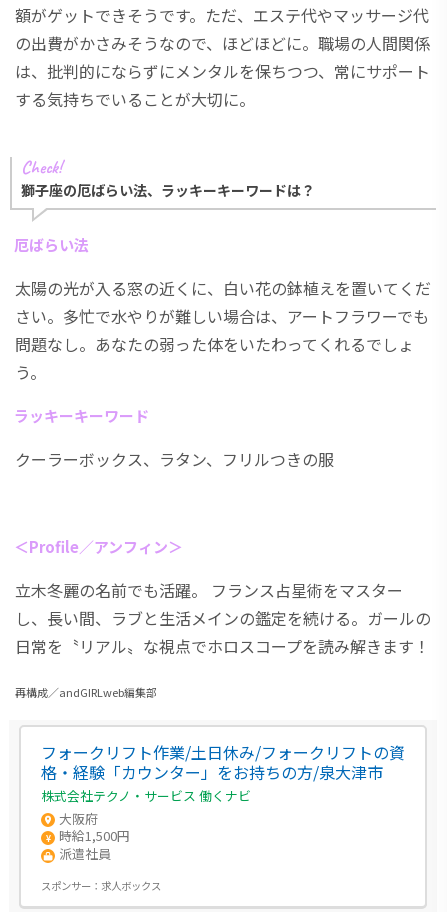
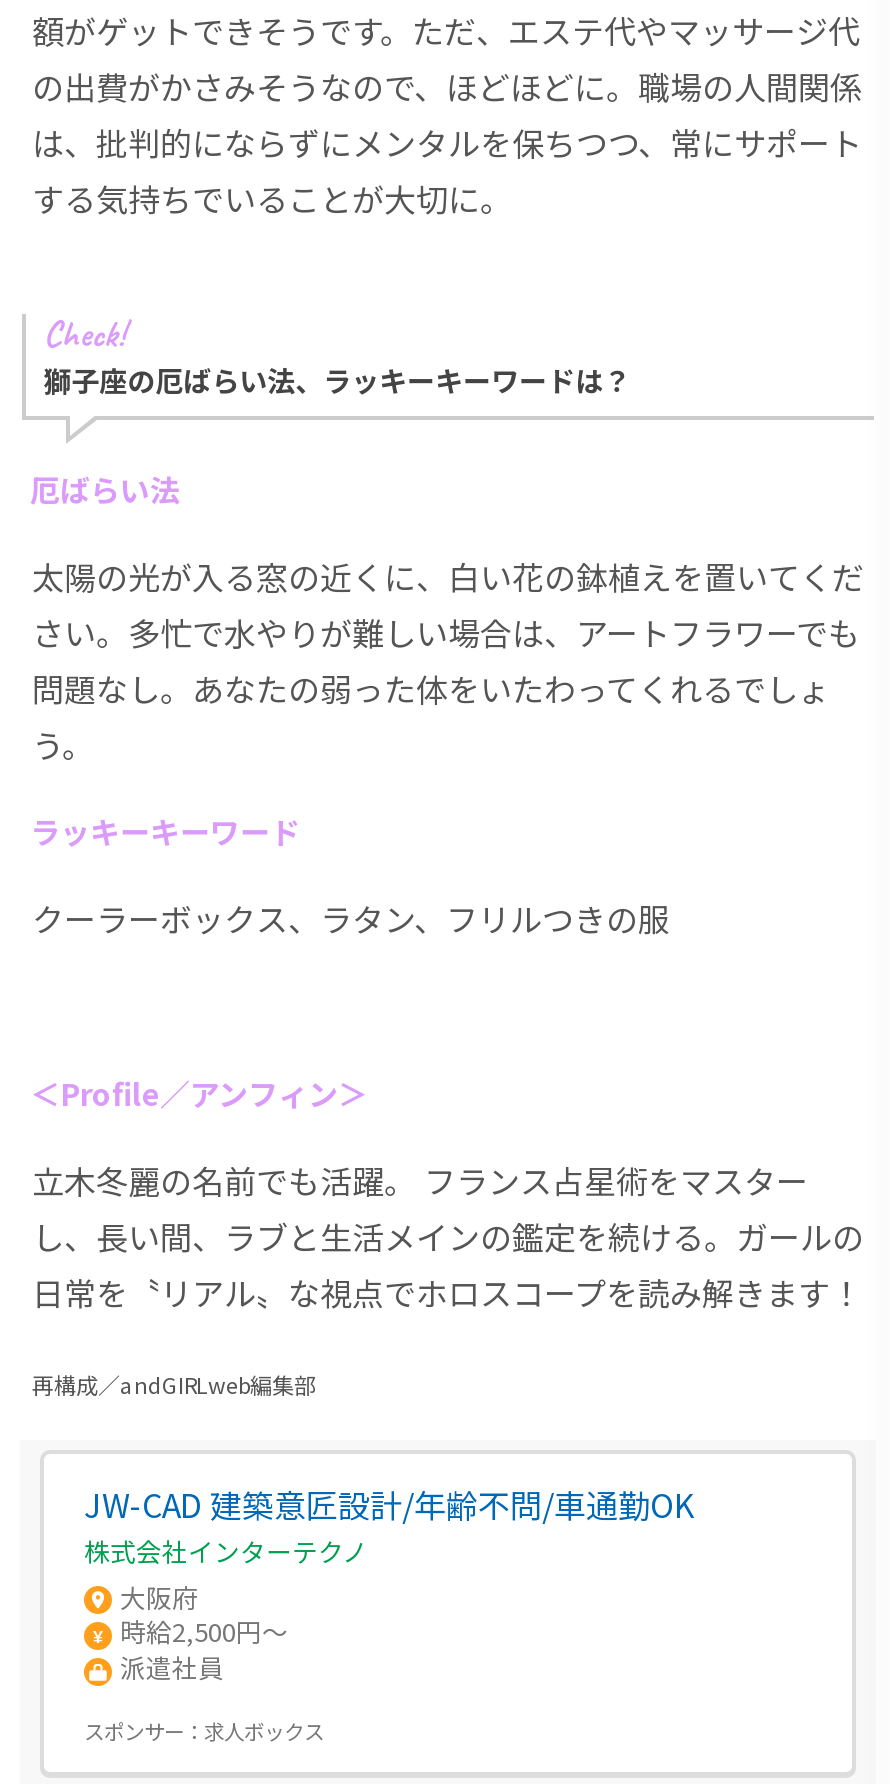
[41,740,405,805] フォークリフト作業/土日休み/フォークリフトの資 | 格・経験「カウンター」をお持ちの方/泉大津市 | 株式会社テクノ・サービス 働くナビ -> [84,1480,694,1570] JW-CAD 建築意匠設計/年齢不問/車通勤OK | 株式会社インターテクノ
[59,826,130,845] 時給1,500円 -> [120,1613,288,1651] 時給2,500円～

